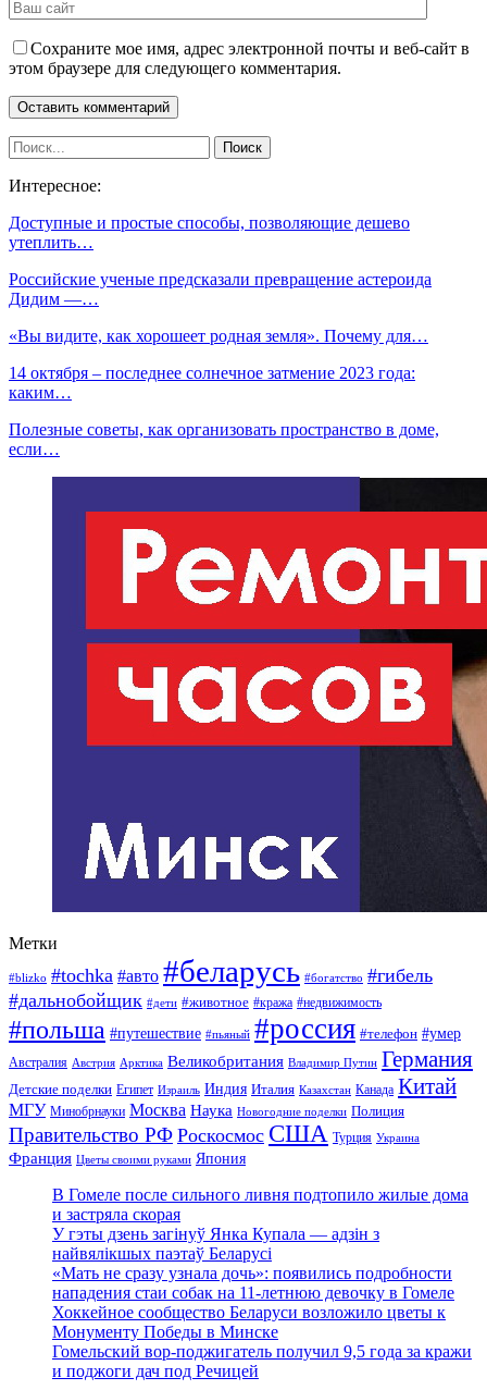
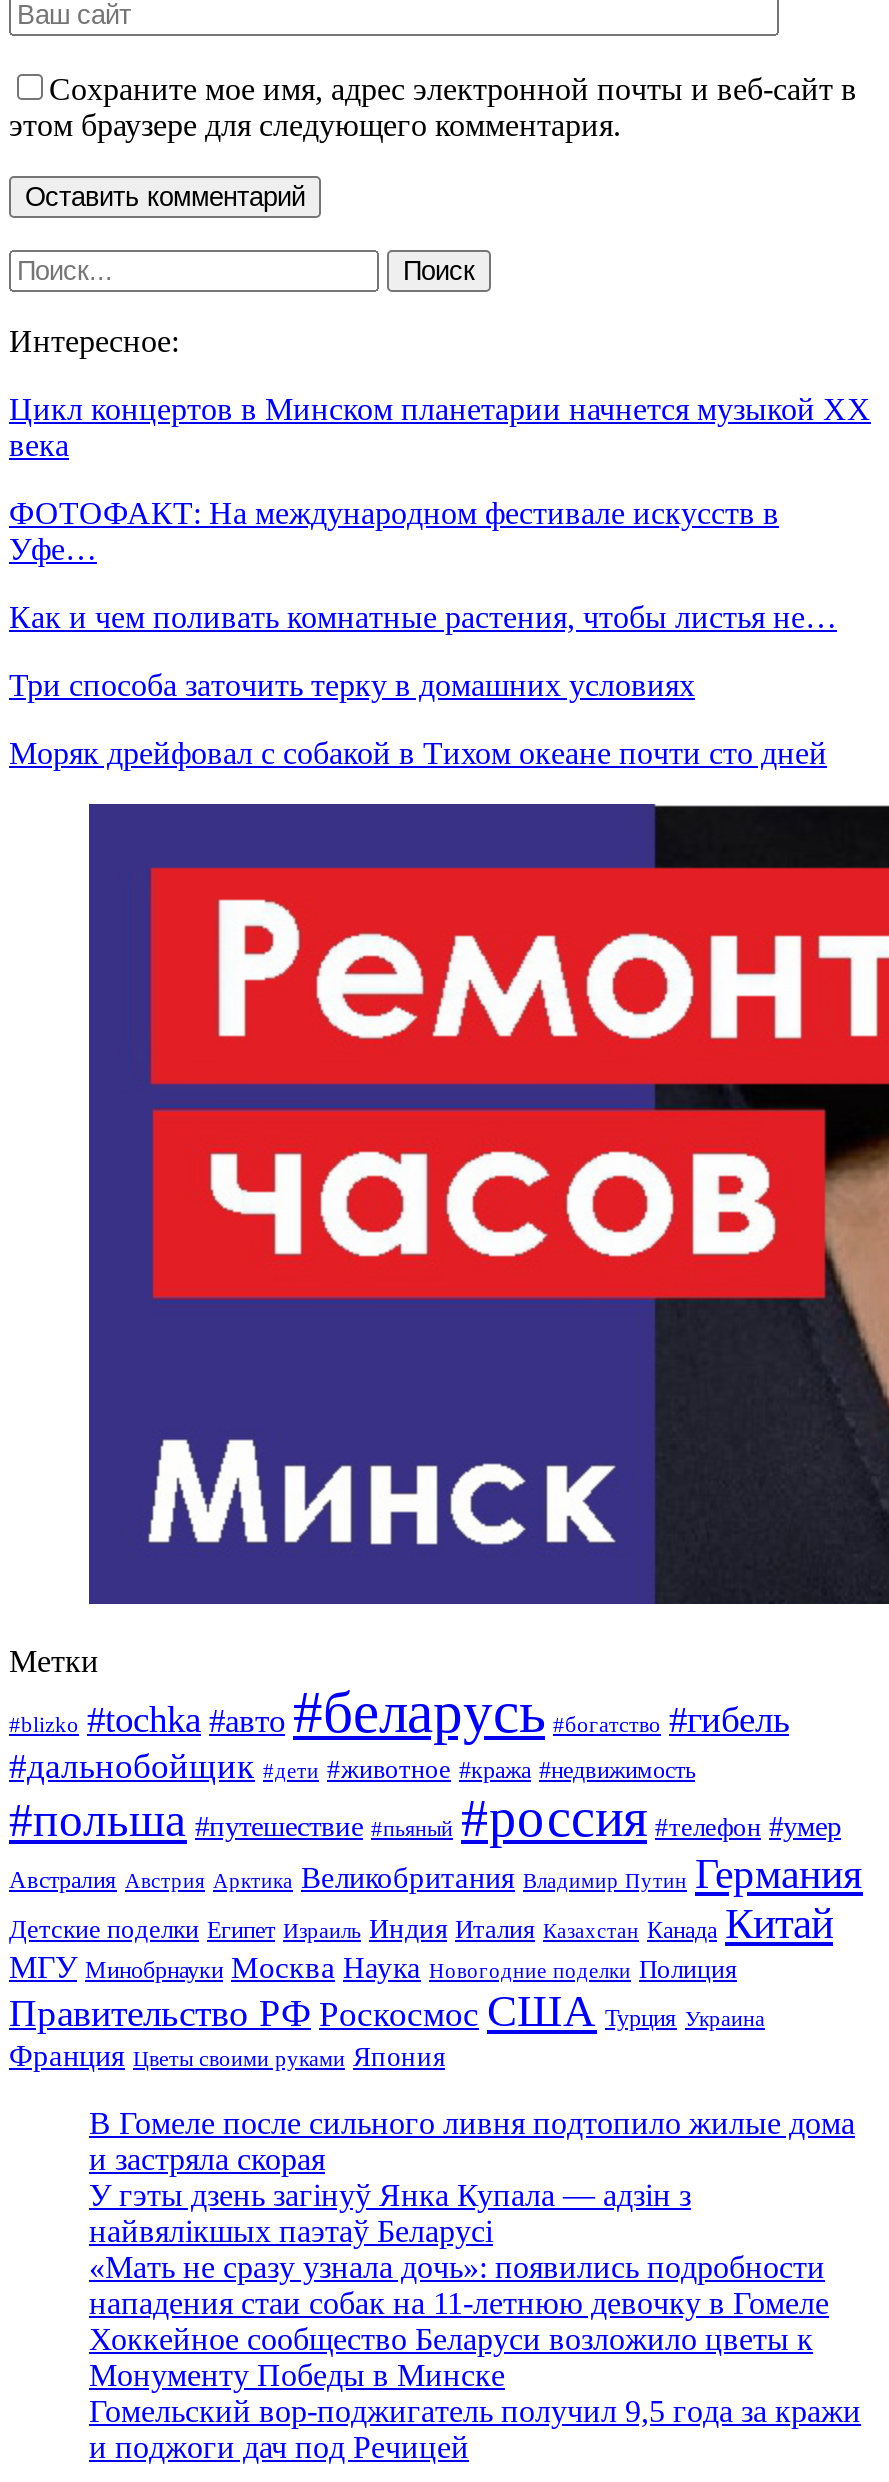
[9,213,410,251] Доступные и простые способы, позволяющие дешево | утеплить… -> [9,391,871,461] Цикл концертов в Минском планетарии начнется музыкой ХХ | века
[9,270,432,308] Российские ученые предсказали превращение астероида | Дидим —… -> [9,495,779,565] ФОТОФАКТ: На международном фестивале искусств в | Уфе…
[9,326,428,345] «Вы видите, как хорошеет родная земля». Почему для… -> [9,599,837,633] Как и чем поливать комнатные растения, чтобы листья не…
[9,363,415,401] 14 октября – последнее солнечное затмение 2023 года: | каким… -> [9,667,695,701] Три способа заточить терку в домашних условиях
[9,420,439,458] Полезные советы, как организовать пространство в доме, | если… -> [9,735,827,769] Моряк дрейфовал с собакой в Тихом океане почти сто дней

